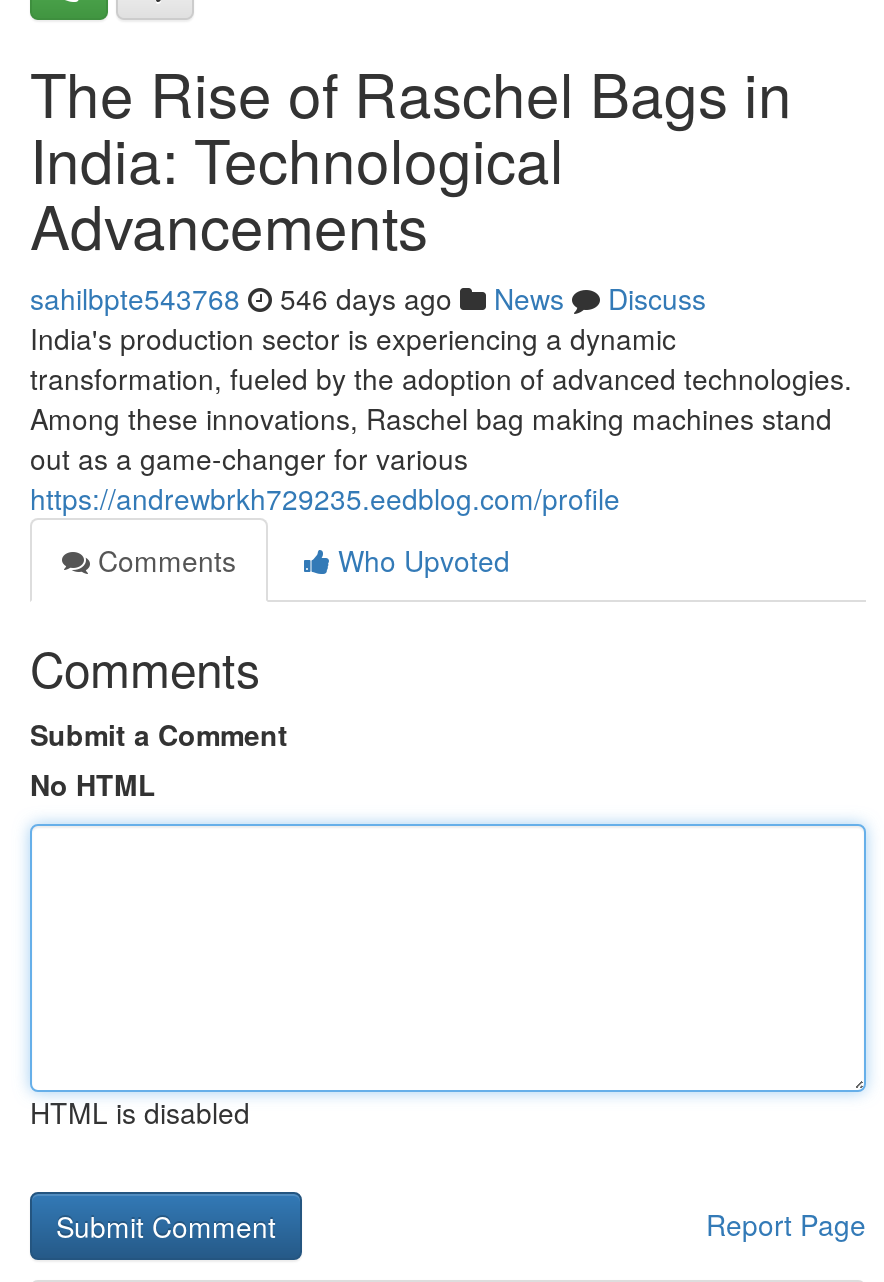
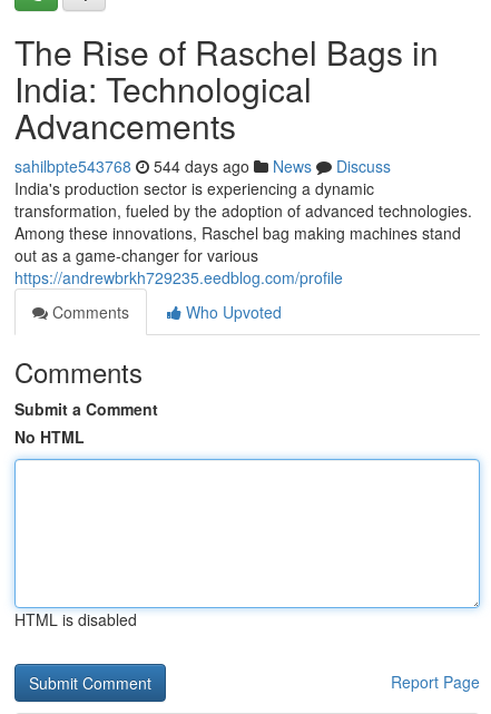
[30,278,706,318] sahilbpte543768 546 days ago News Discuss -> [14,155,391,177] sahilbpte543768 544 days ago News Discuss

